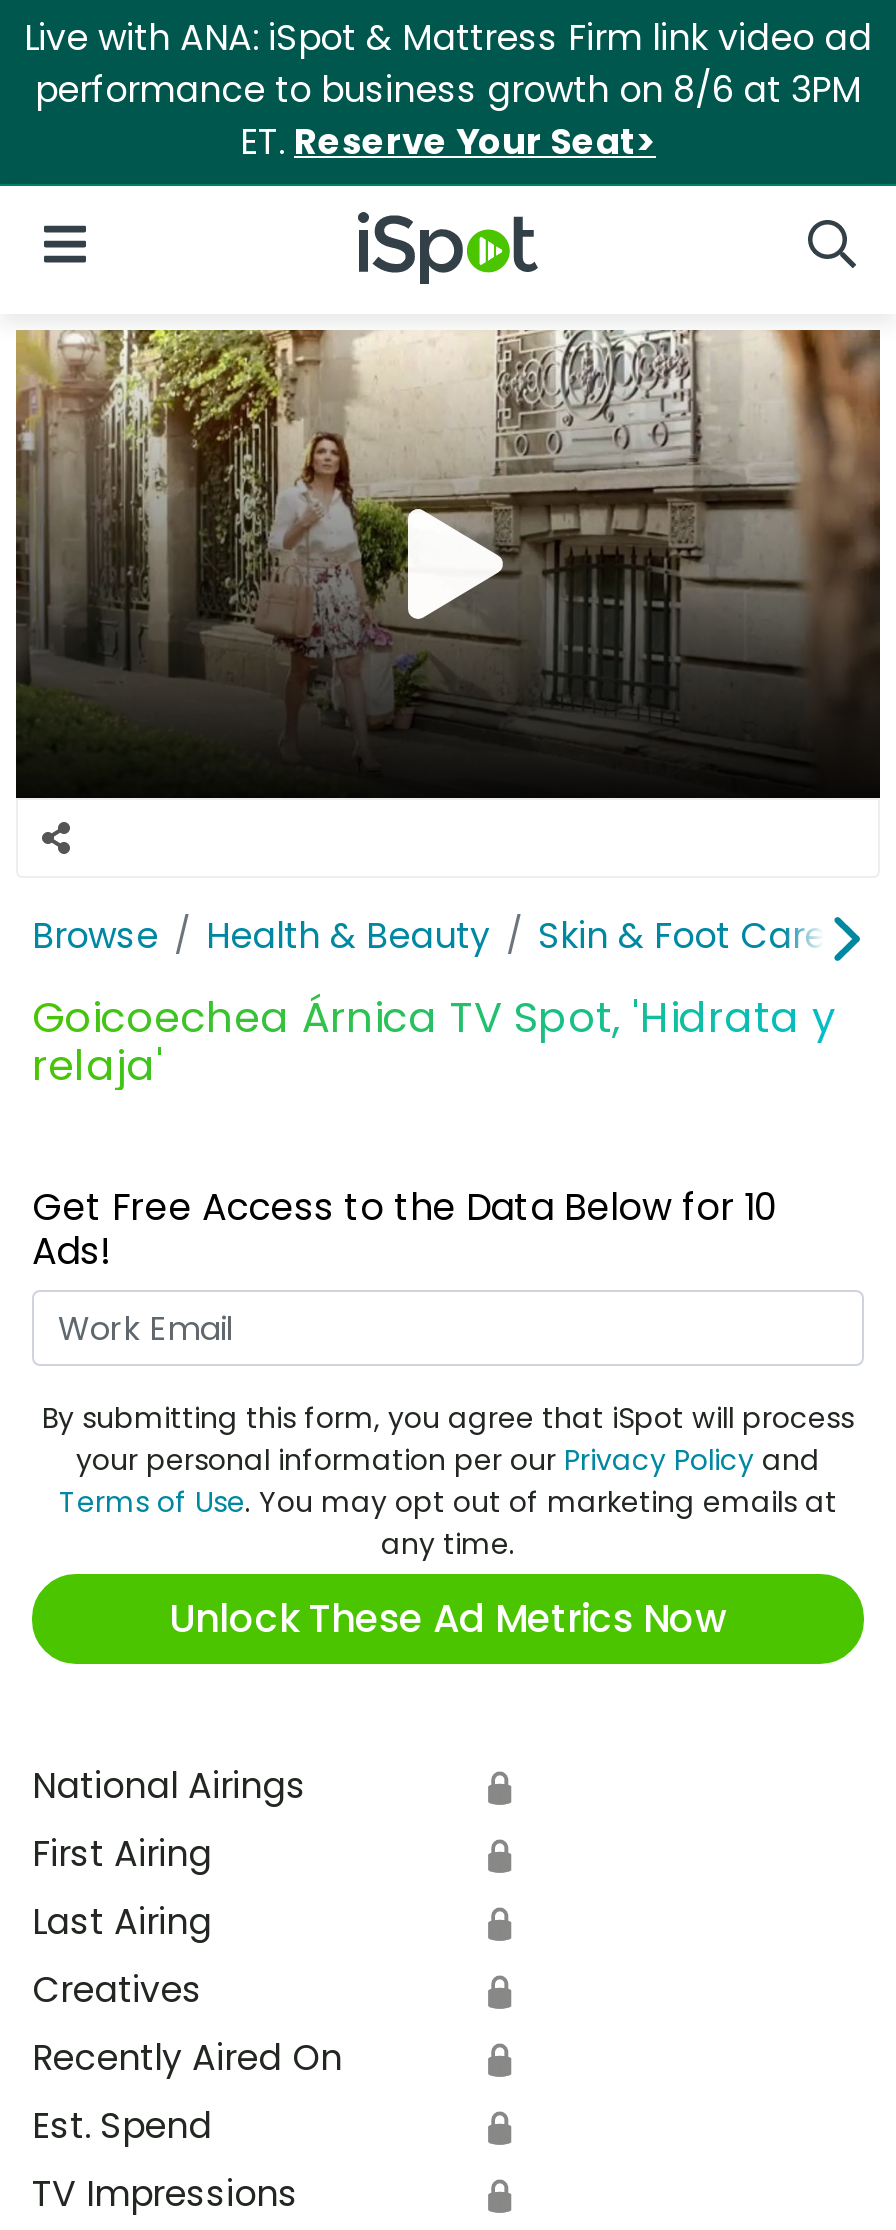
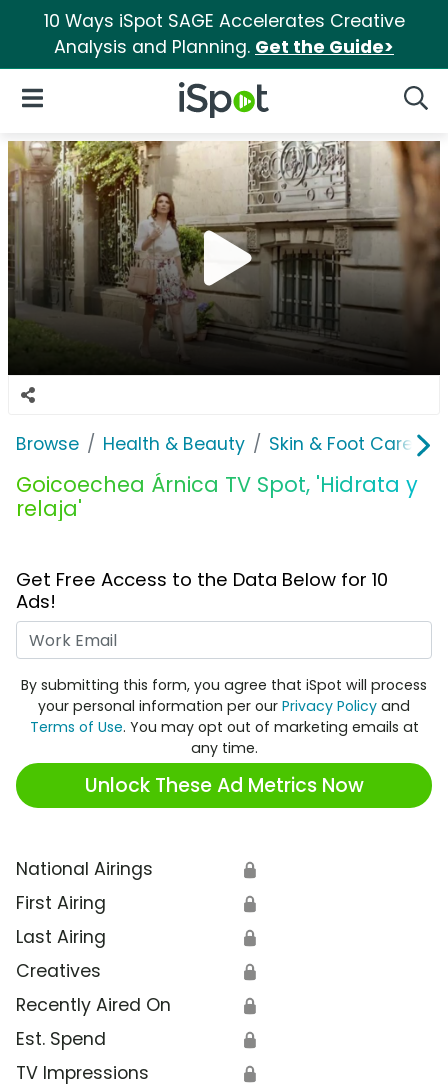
[24,14,872,166] Live with ANA: iSpot & Mattress Firm link video ad | performance to business growth on 8/6 at 3PM | ET. Reserve Your Seat> -> [43,9,404,59] 10 Ways iSpot SAGE Accelerates Creative | Analysis and Planning. Get the Guide>

